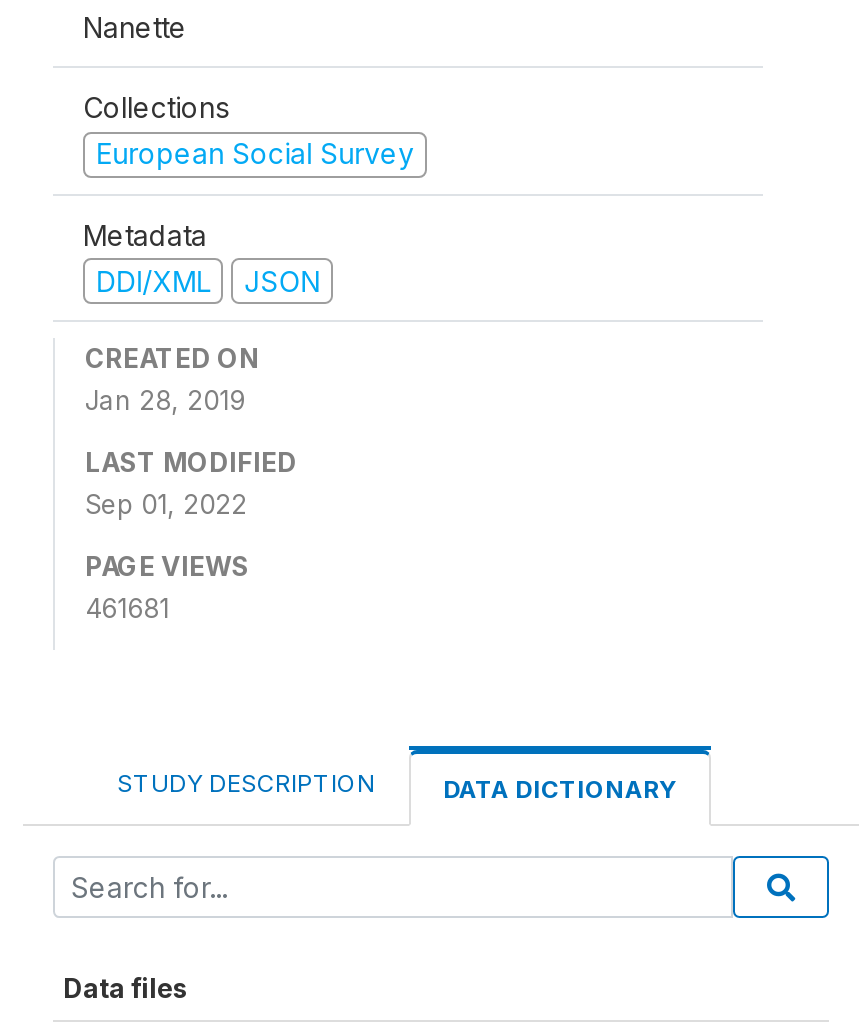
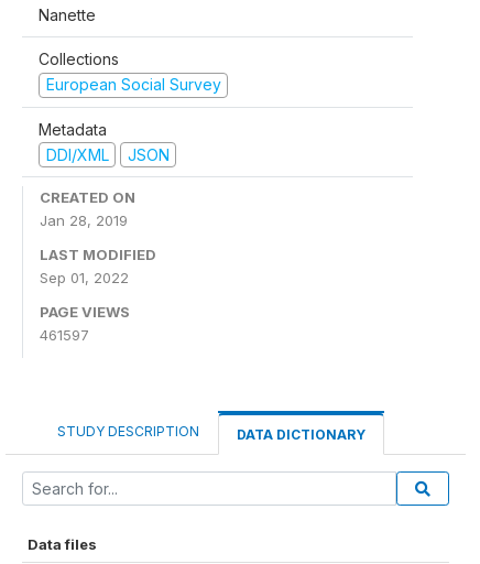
[85,592,169,624] 461681 -> [40,326,89,344] 461597

